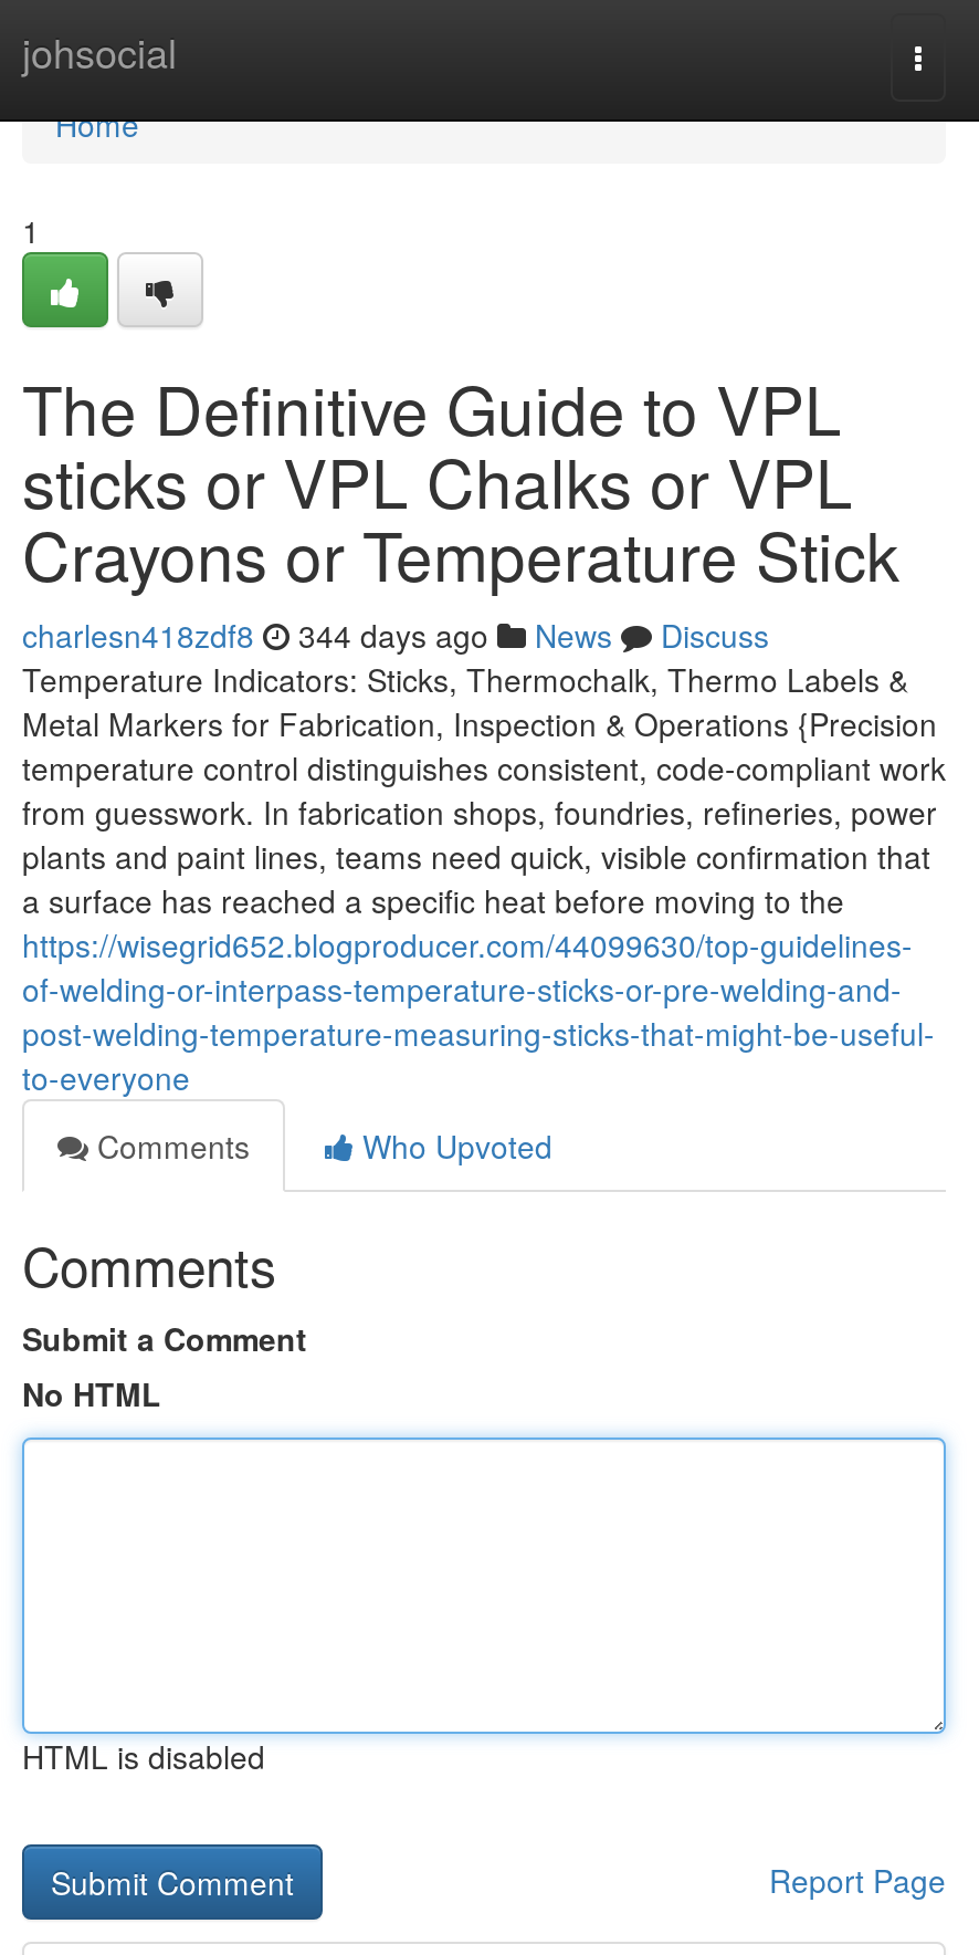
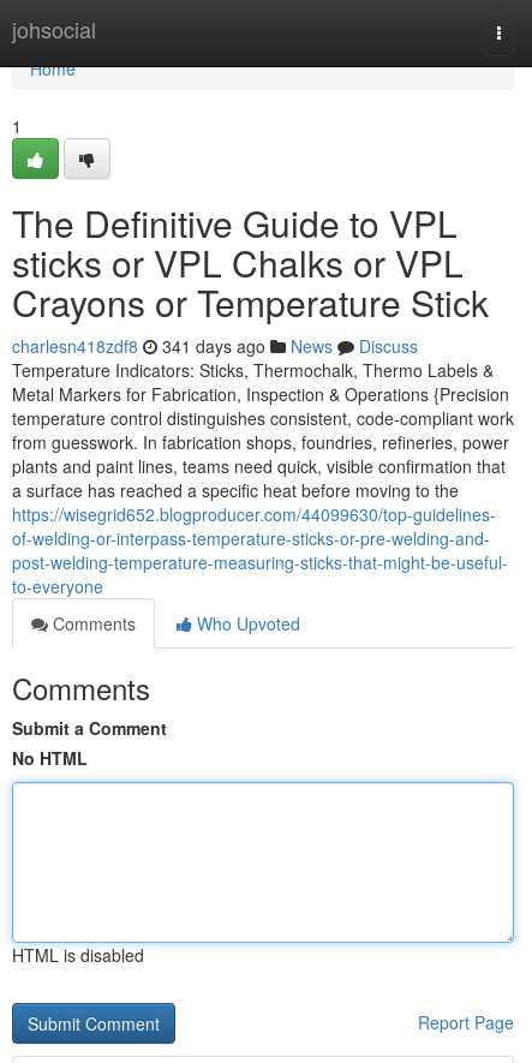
[22,613,769,657] charlesn418zdf8 344 days ago News Discuss -> [12,334,418,358] charlesn418zdf8 341 days ago News Discuss

